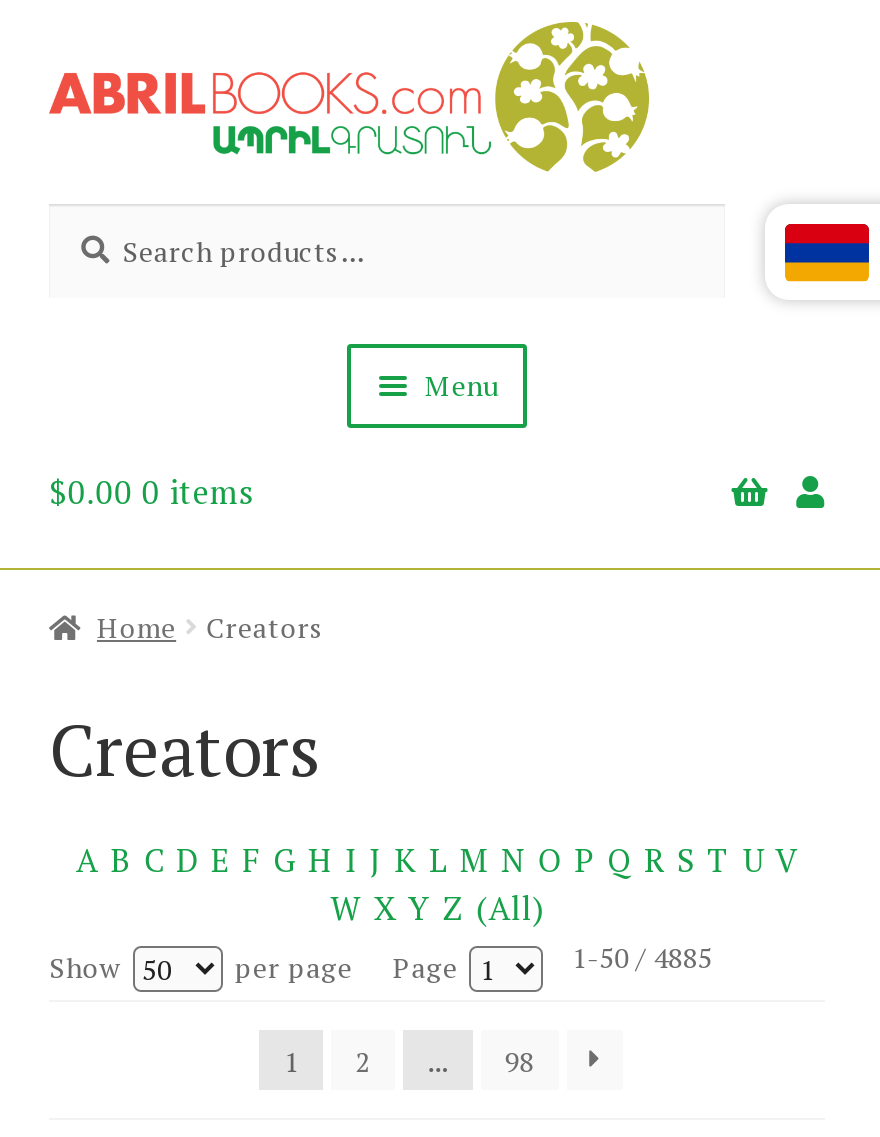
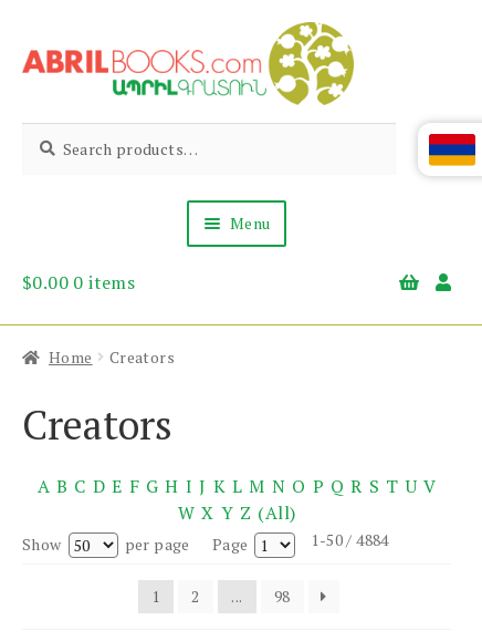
[572,938,713,976] 1-50 / 4885 -> [311,529,389,550] 1-50 / 4884

